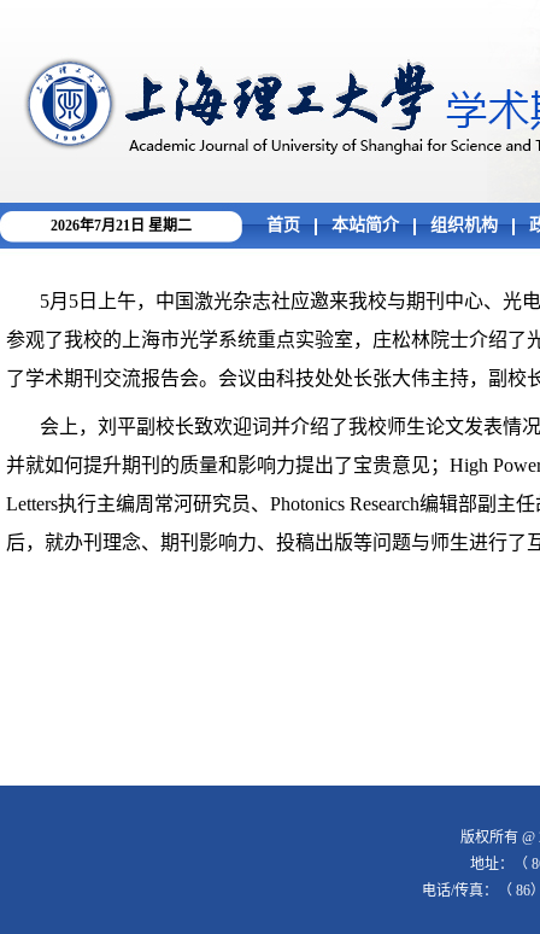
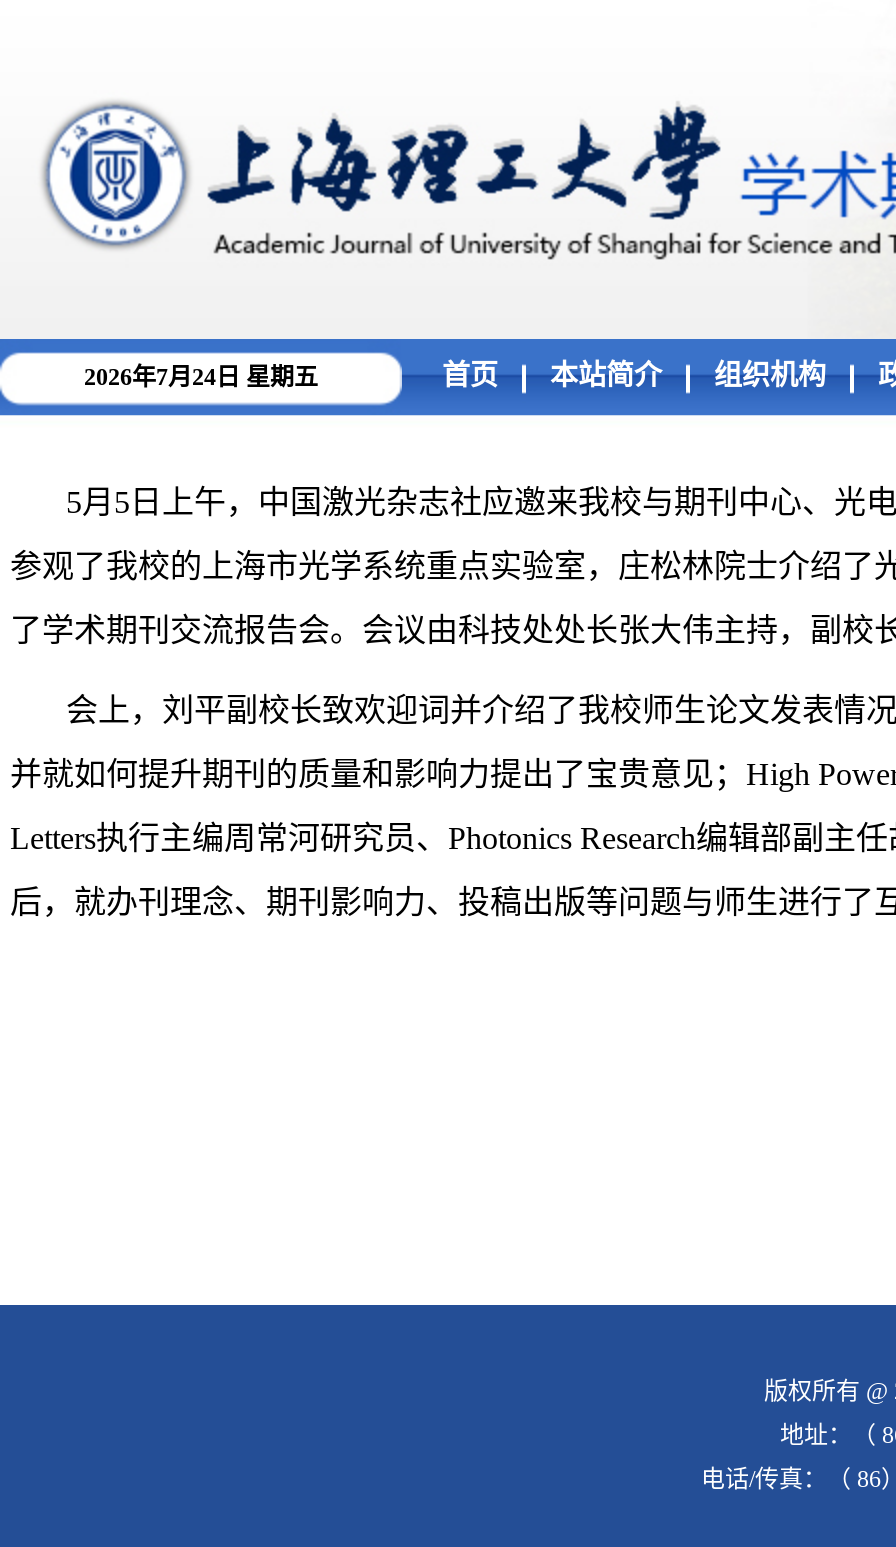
[51,217,192,234] 2026年7月21日 星期二 -> [84,363,318,391] 2026年7月24日 星期五

